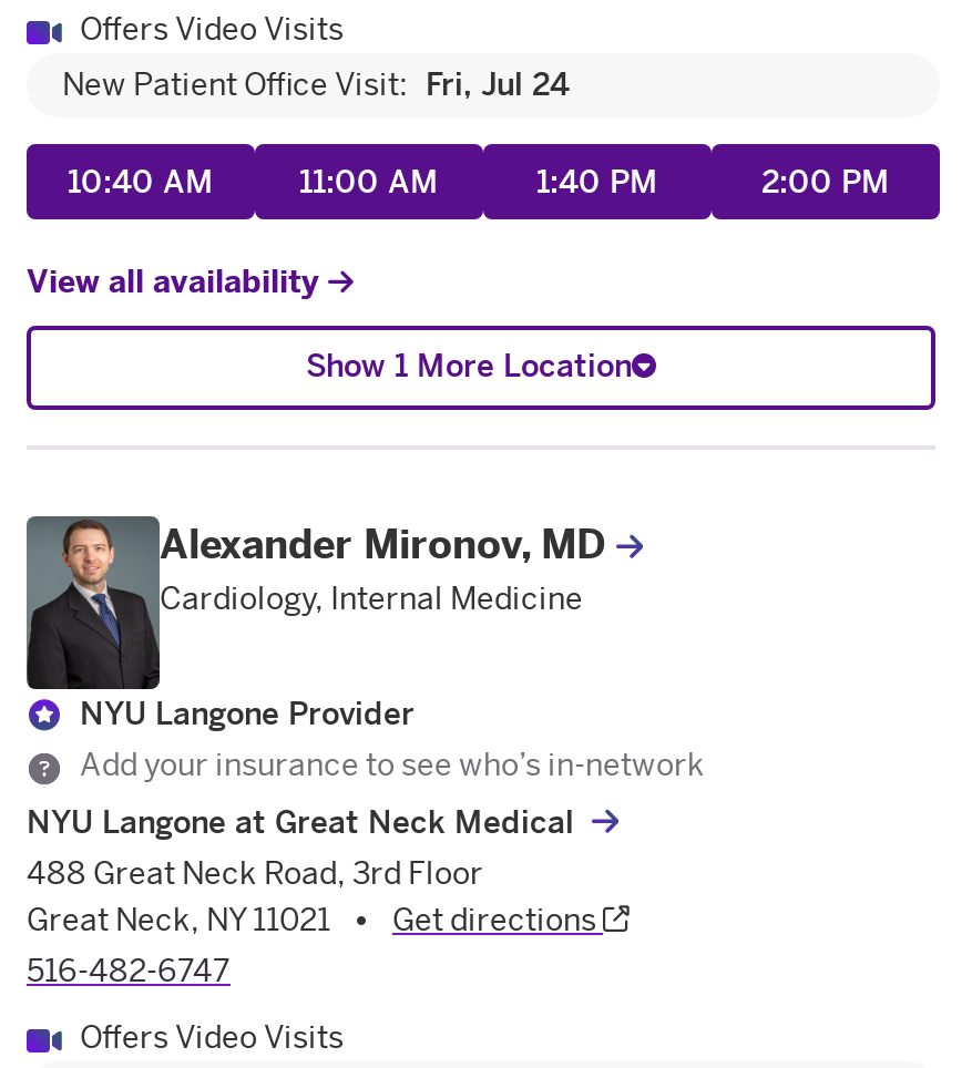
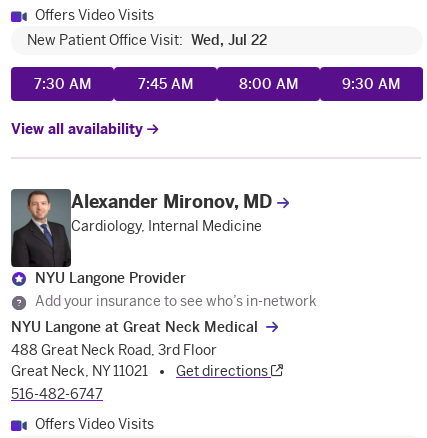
[62,66,570,104] New Patient Office Visit: Fri, Jul 24 -> [27,32,267,49] New Patient Office Visit: Wed, Jul 22
[68,163,890,201] 10:40 AM | 11:00 AM | 1:40 PM | 2:00 PM -> [33,75,401,92] 7:30 AM | 7:45 AM | 8:00 AM | 9:30 AM
[306,348,632,386] Show 1 More Location -> none

